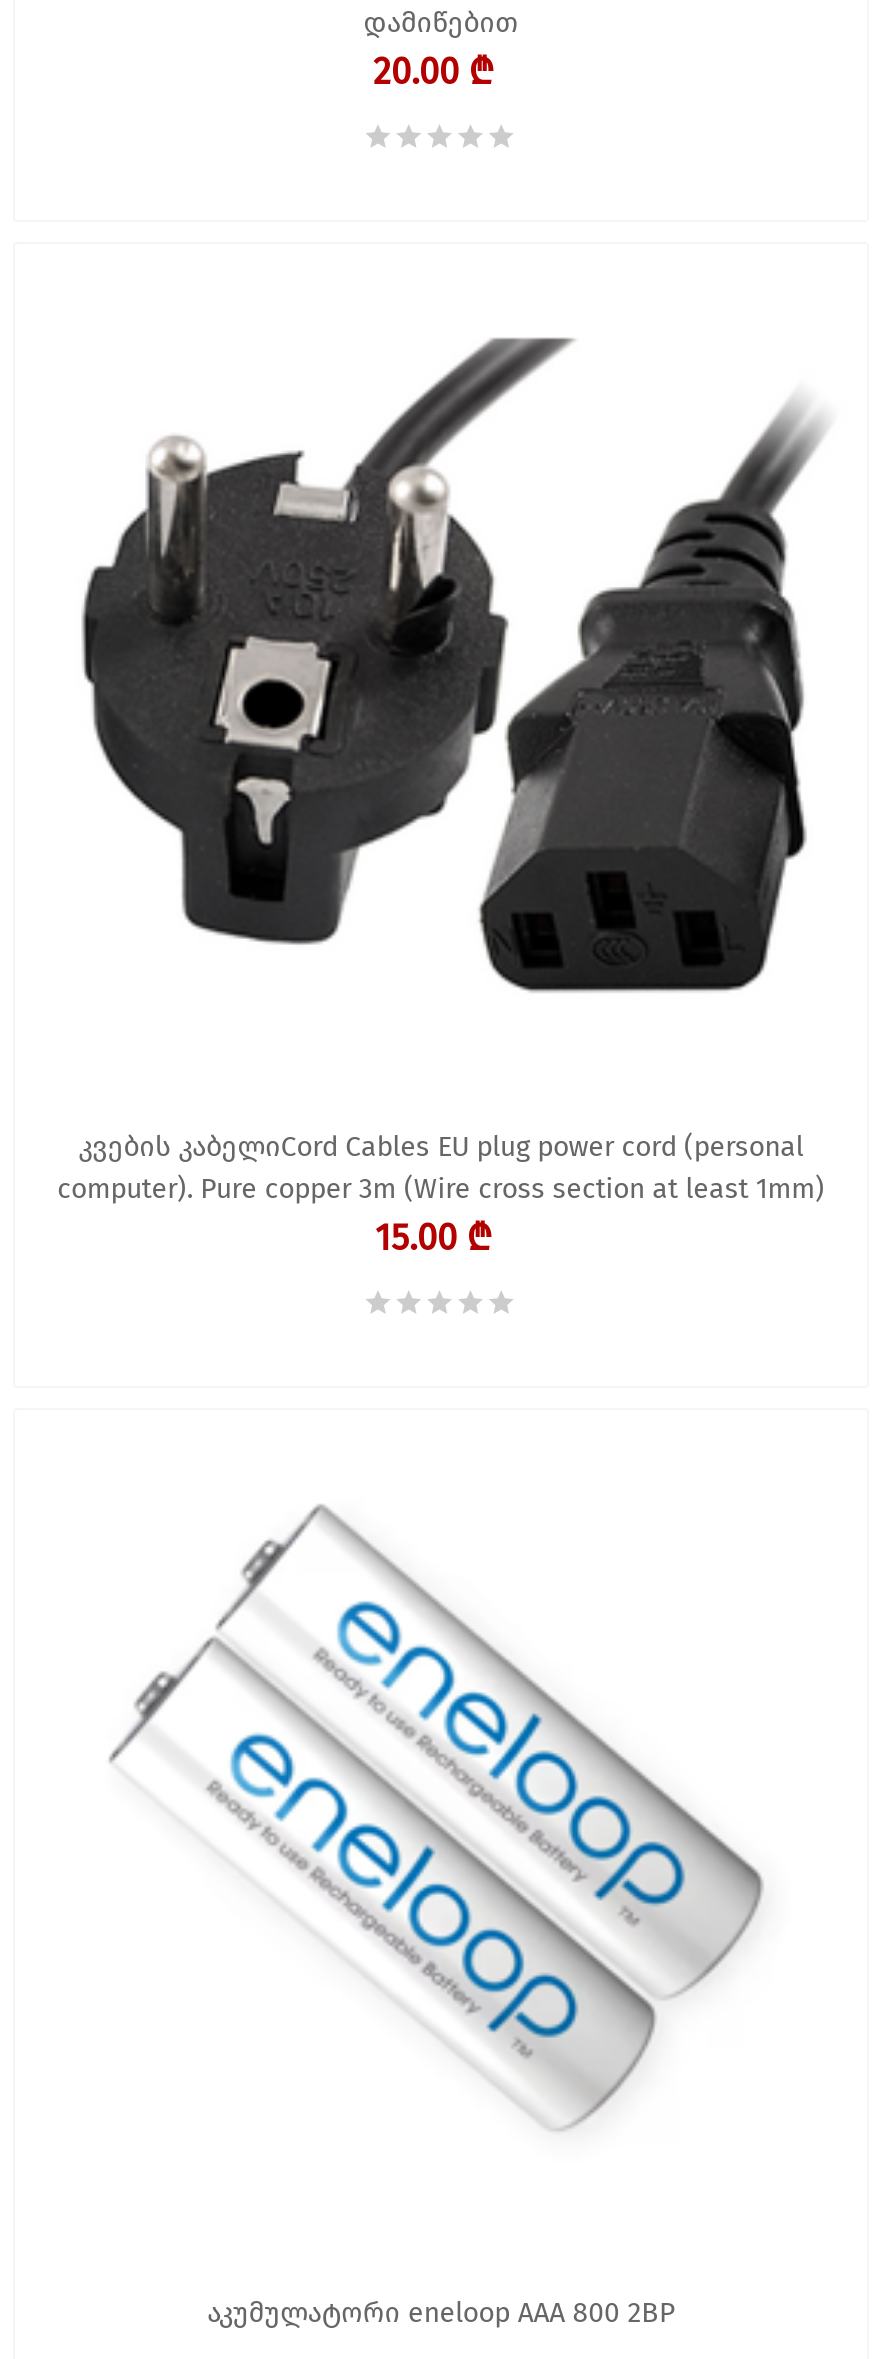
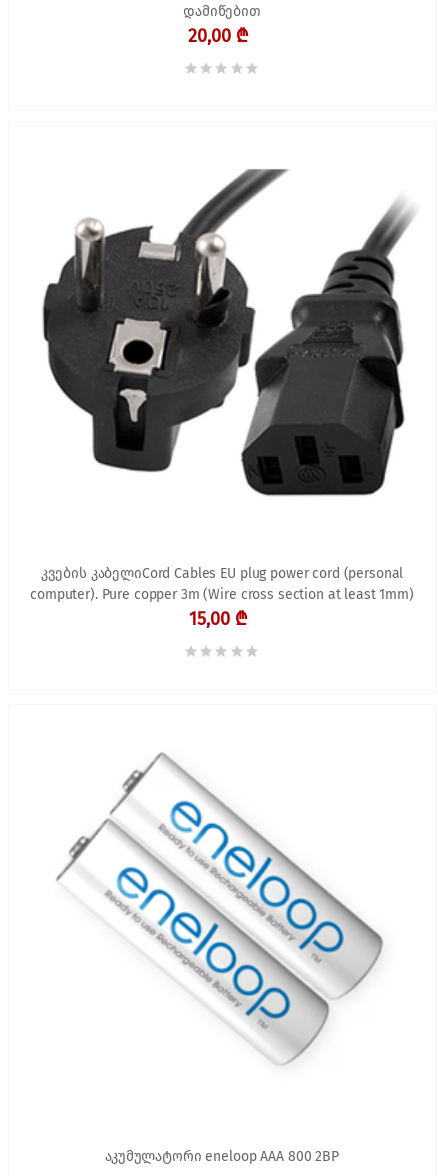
[373,56,493,92] 20.00 ₾ -> [188,28,248,46] 20,00 ₾
[375,1222,491,1258] 15.00 ₾ -> [189,611,247,629] 15,00 ₾

